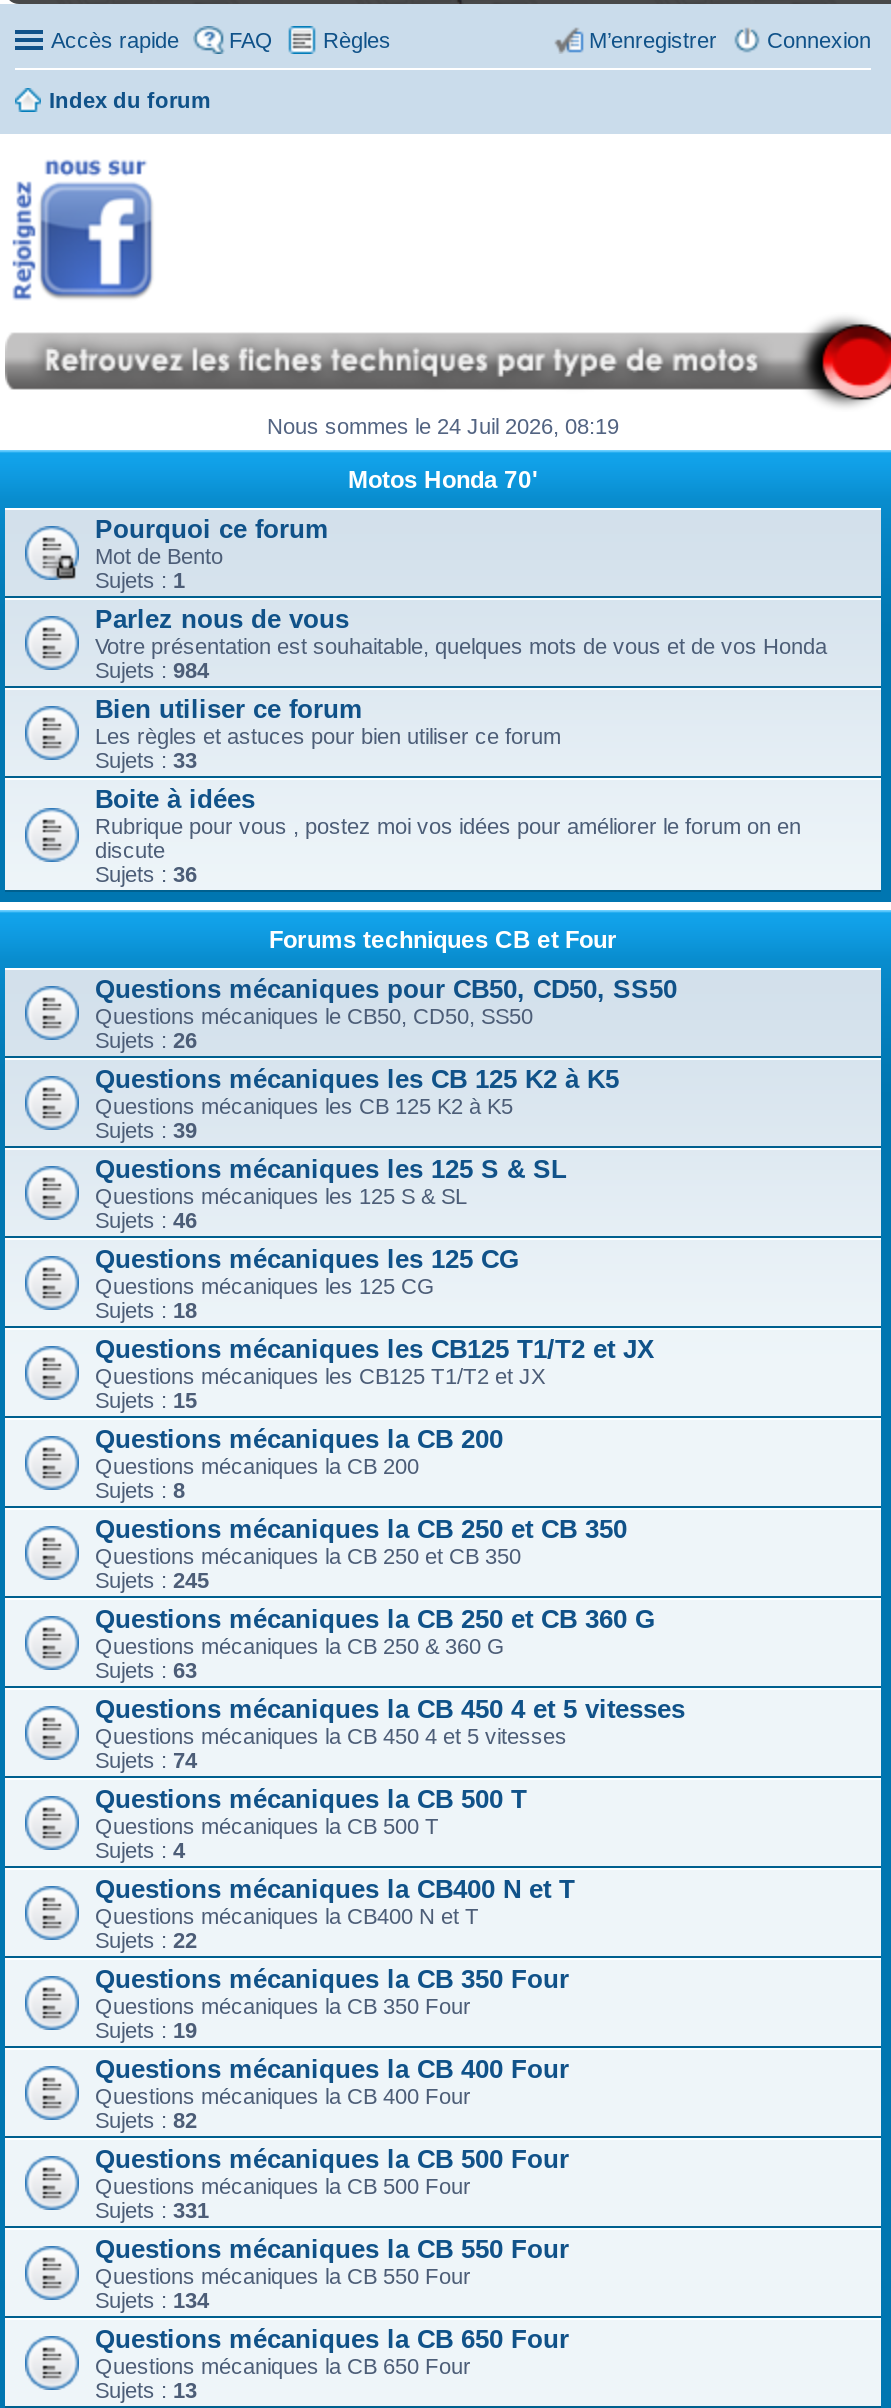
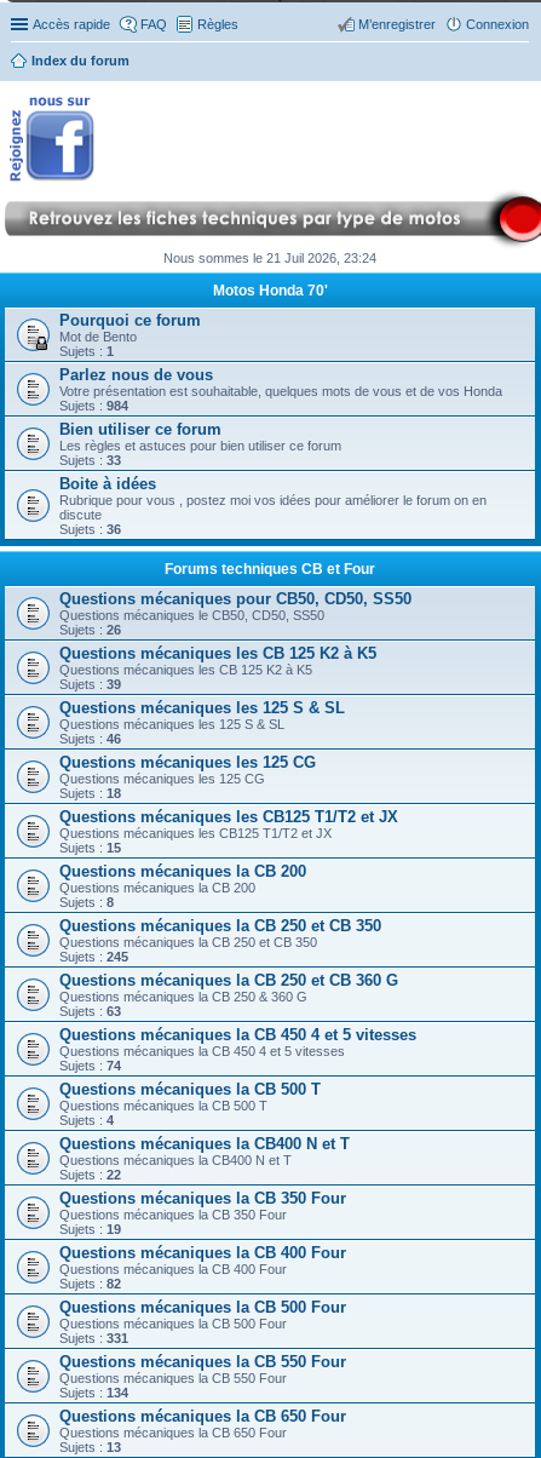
[267,414,619,438] Nous sommes le 24 Juil 2026, 08:19 -> [163,251,376,265] Nous sommes le 21 Juil 2026, 23:24

